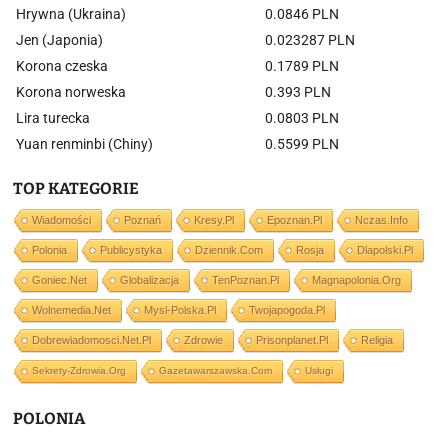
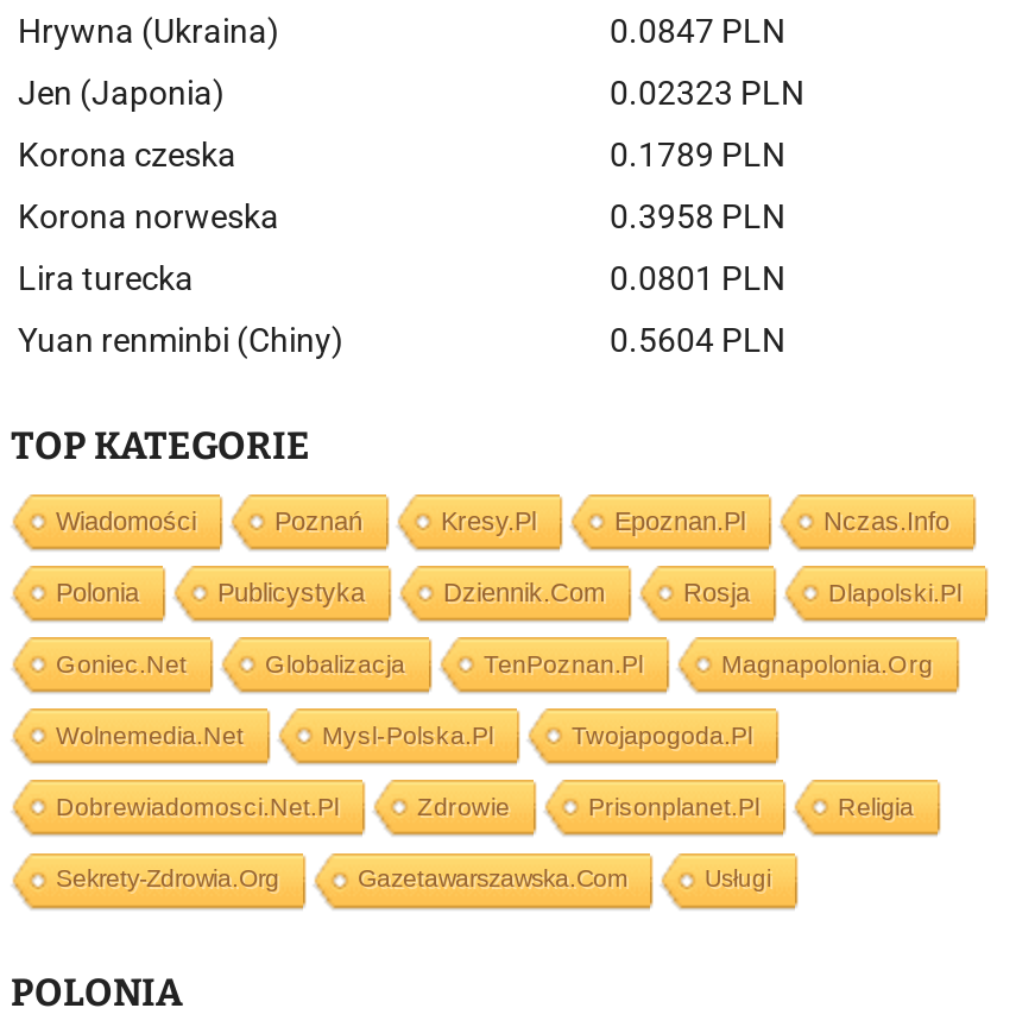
[265,6,339,22] 0.0846 PLN -> [610,12,785,50] 0.0847 PLN
[265,32,355,48] 0.023287 PLN -> [610,74,804,112] 0.02323 PLN
[265,84,331,100] 0.393 PLN -> [610,197,785,235] 0.3958 PLN
[265,110,339,126] 0.0803 PLN -> [610,259,785,297] 0.0801 PLN
[265,136,339,152] 0.5599 PLN -> [610,321,785,359] 0.5604 PLN

